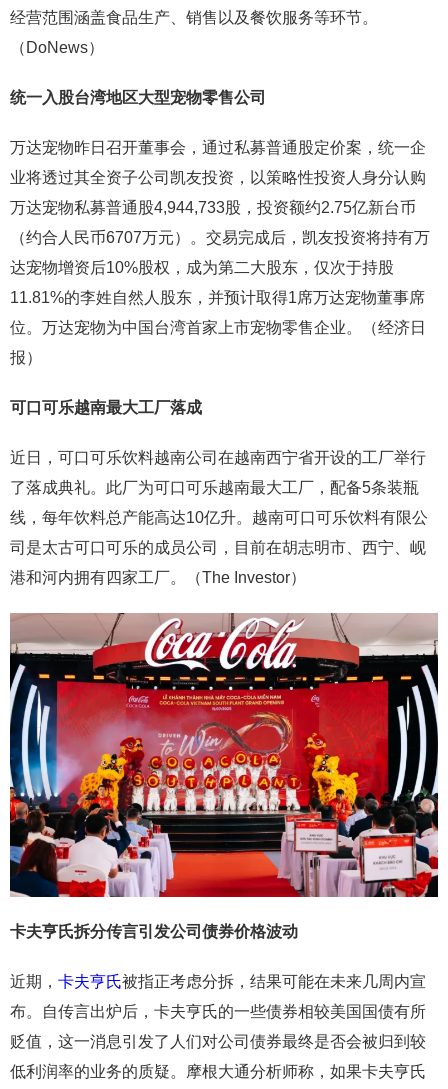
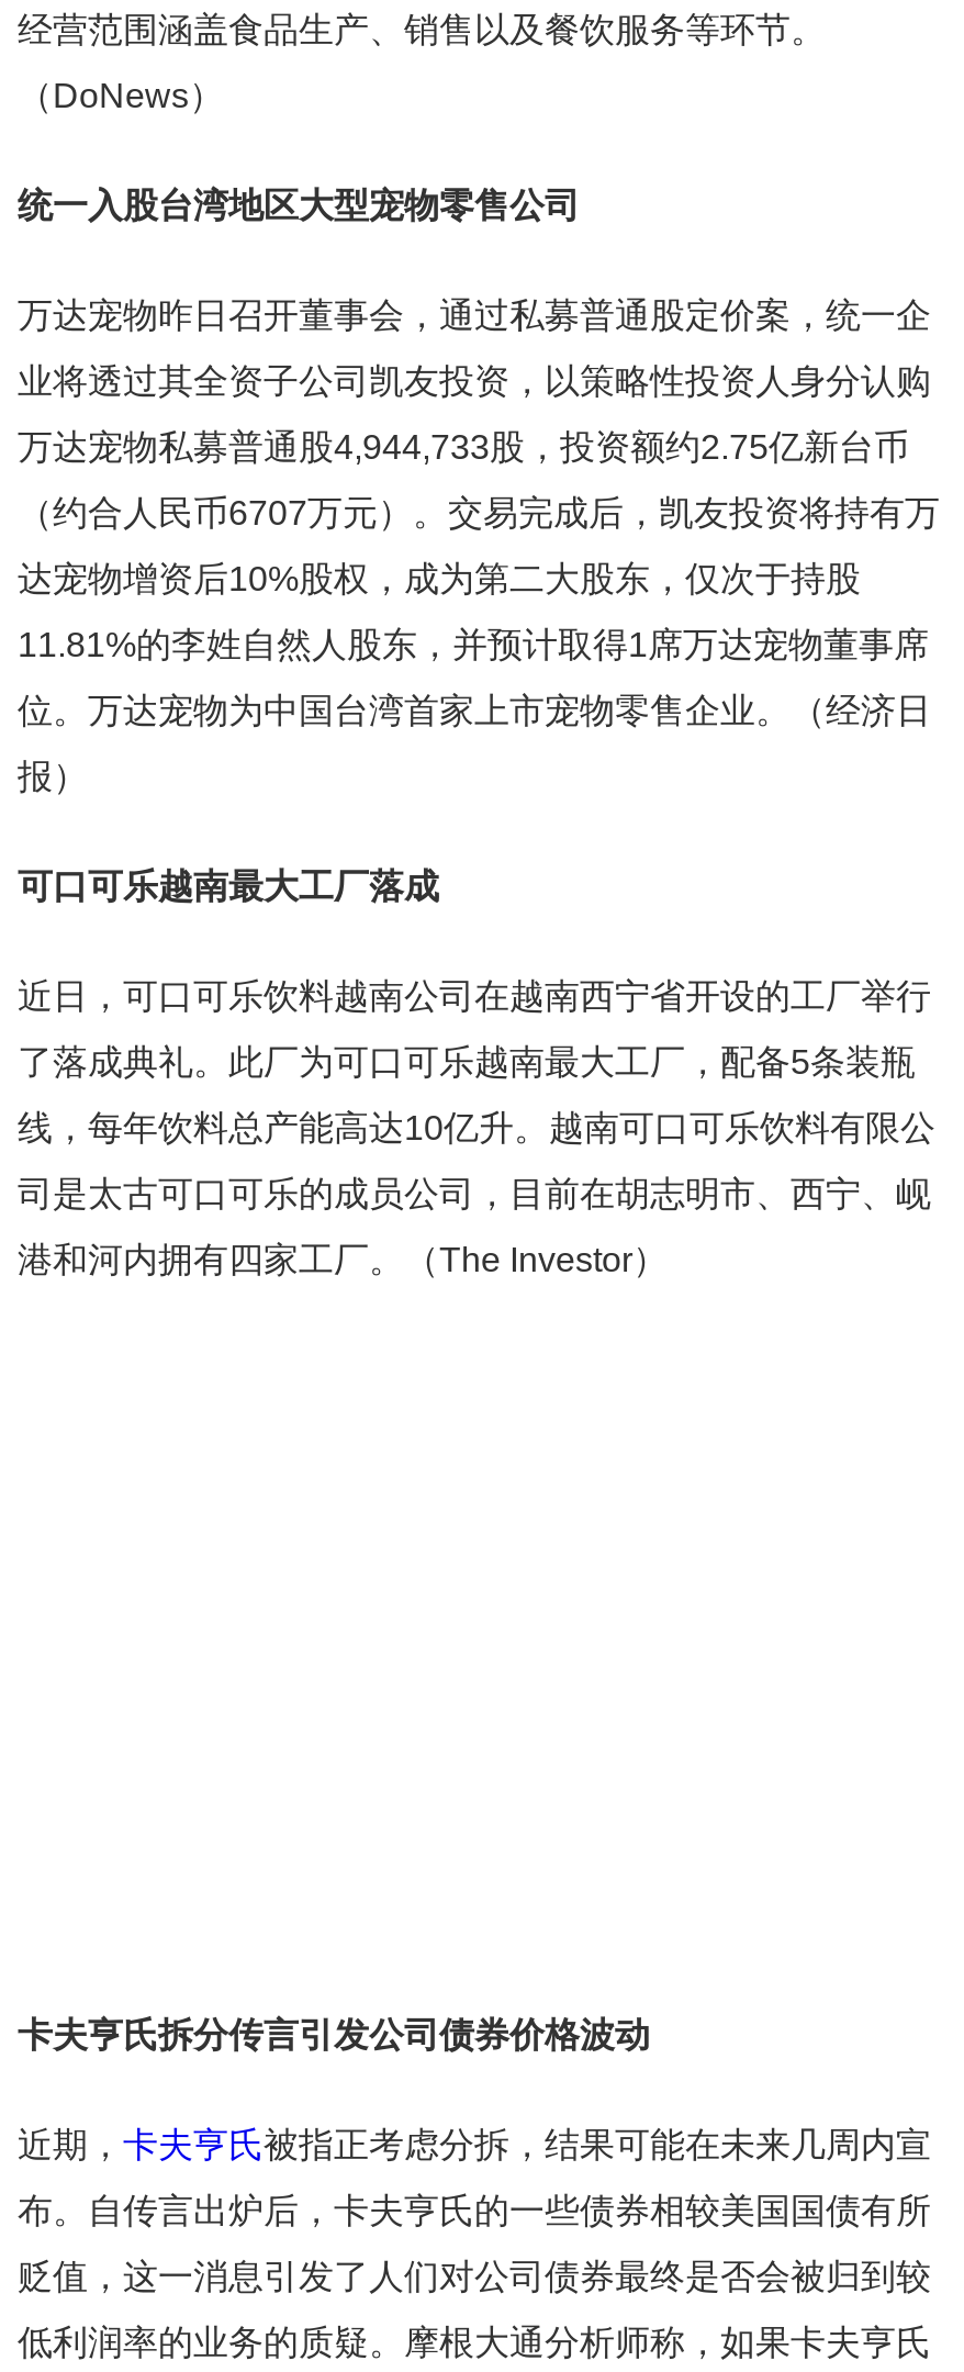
[9,612,439,898] [image] -> none

